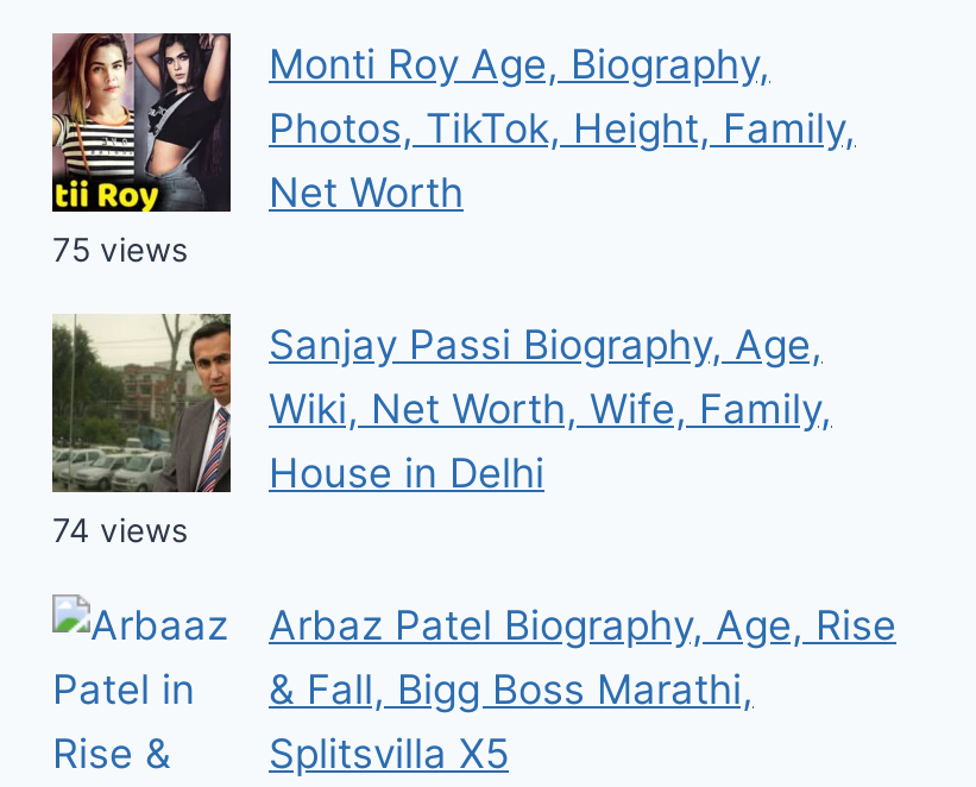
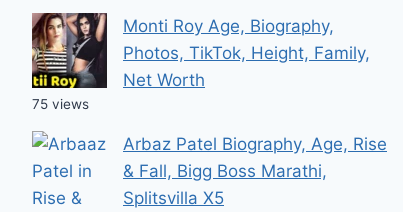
[50,314,832,550] [image] | Sanjay Passi Biography, Age, | Wiki, Net Worth, Wife, Family, | House in Delhi | 74 views -> none

